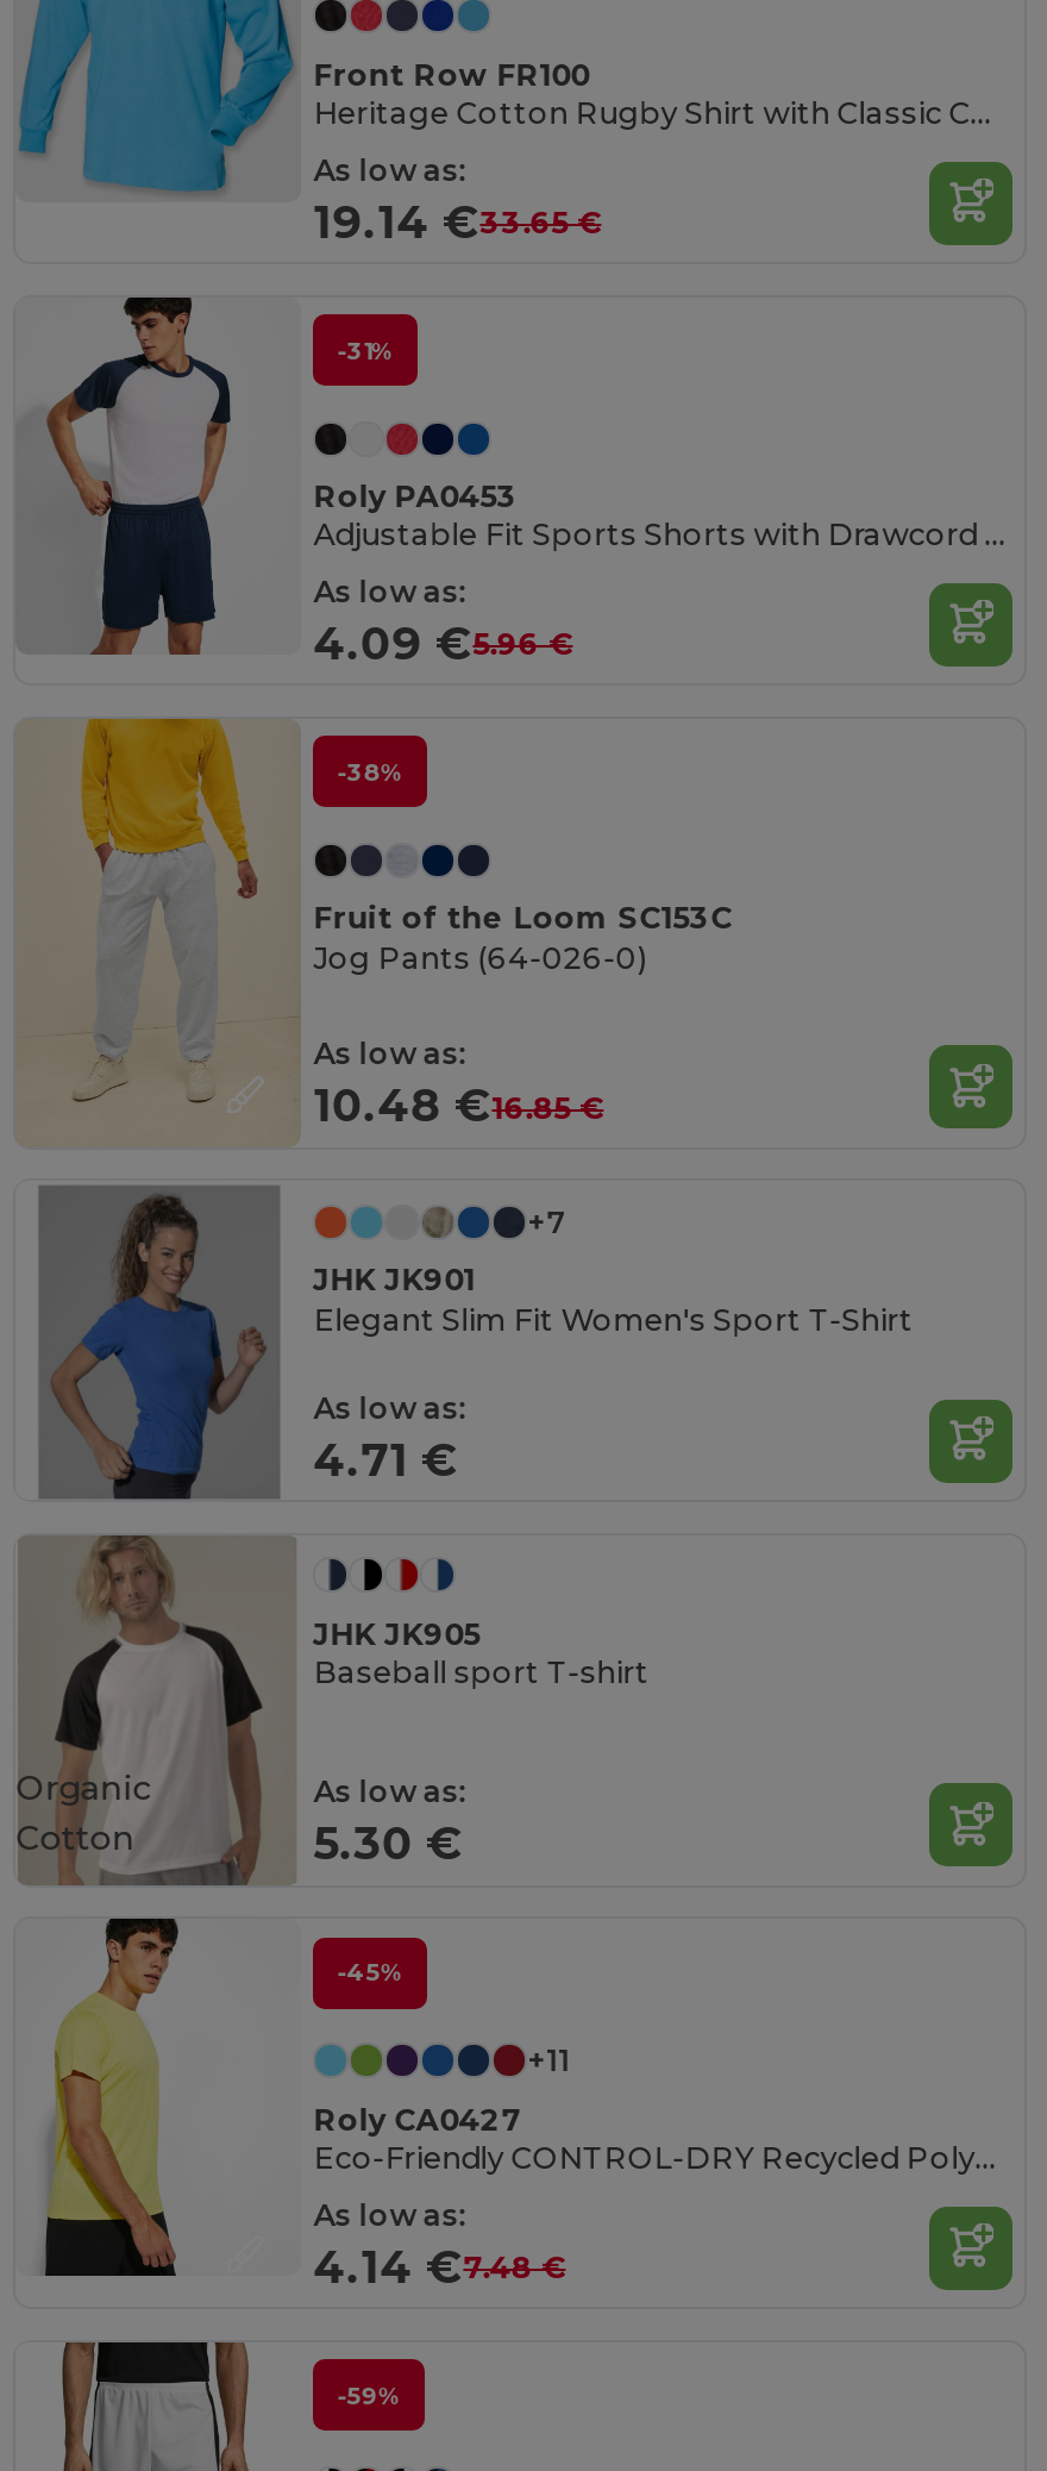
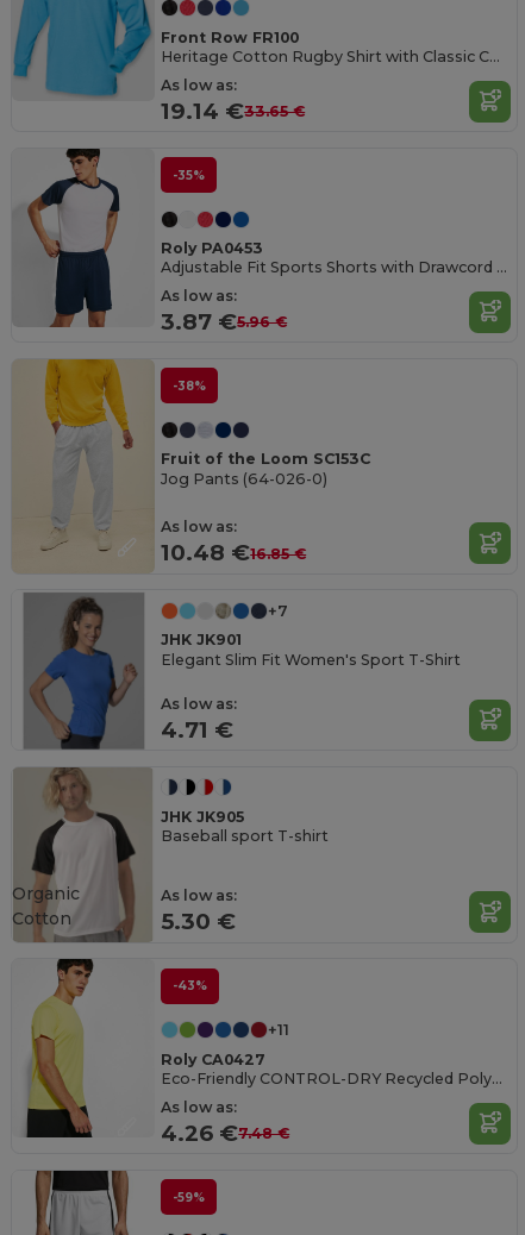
[337,334,394,365] -31% -> [173,167,205,183] -35%
[313,616,573,671] 4.09 €5.96 € -> [161,308,287,335] 3.87 €5.96 €
[337,1958,404,1988] -45% -> [173,978,207,994] -43%
[313,2239,566,2294] 4.14 €7.48 € -> [161,1119,290,1146] 4.26 €7.48 €

